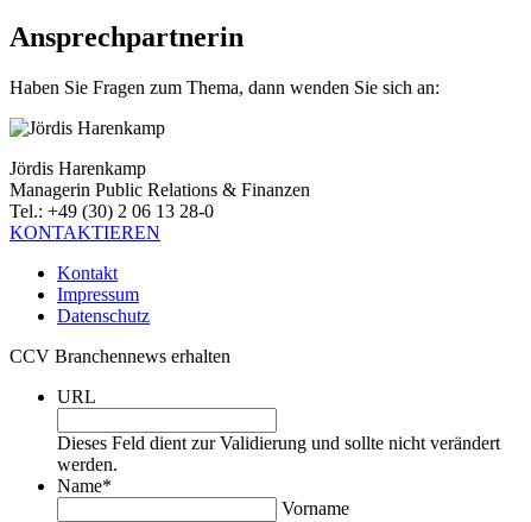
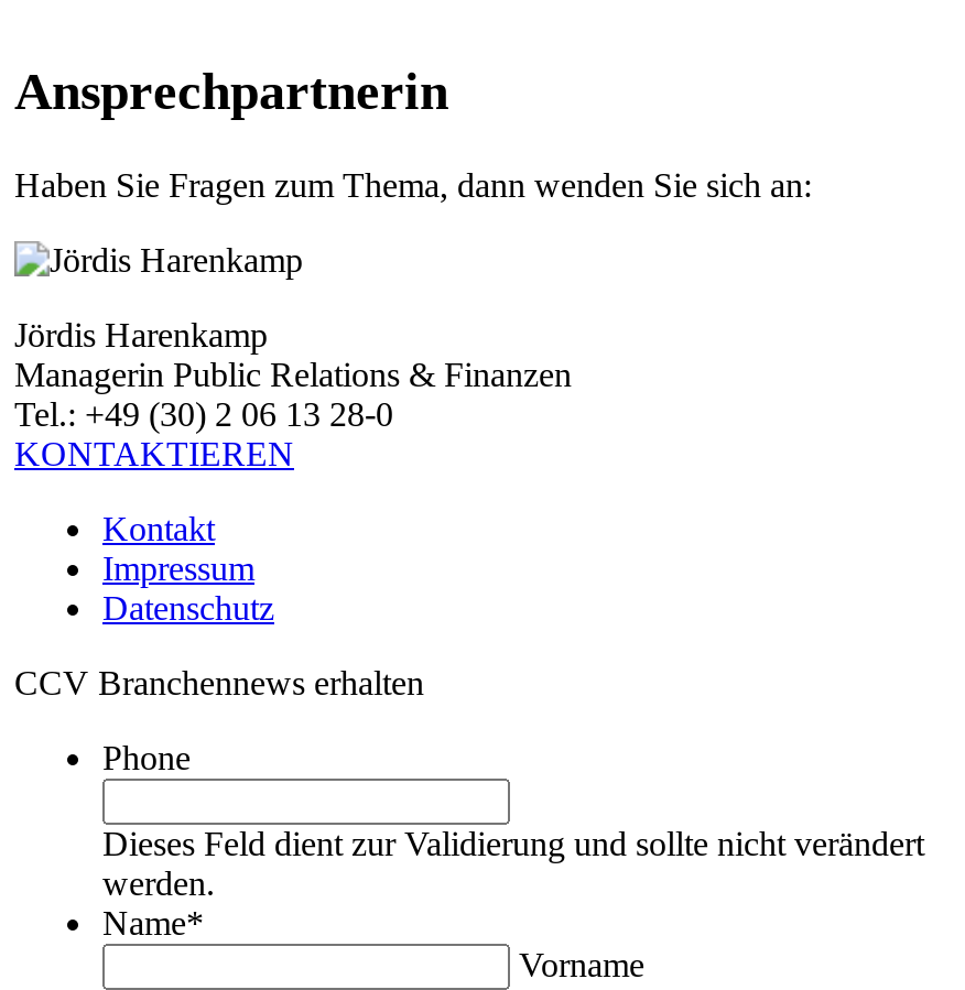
[57,386,96,406] URL -> [102,738,191,776] Phone

